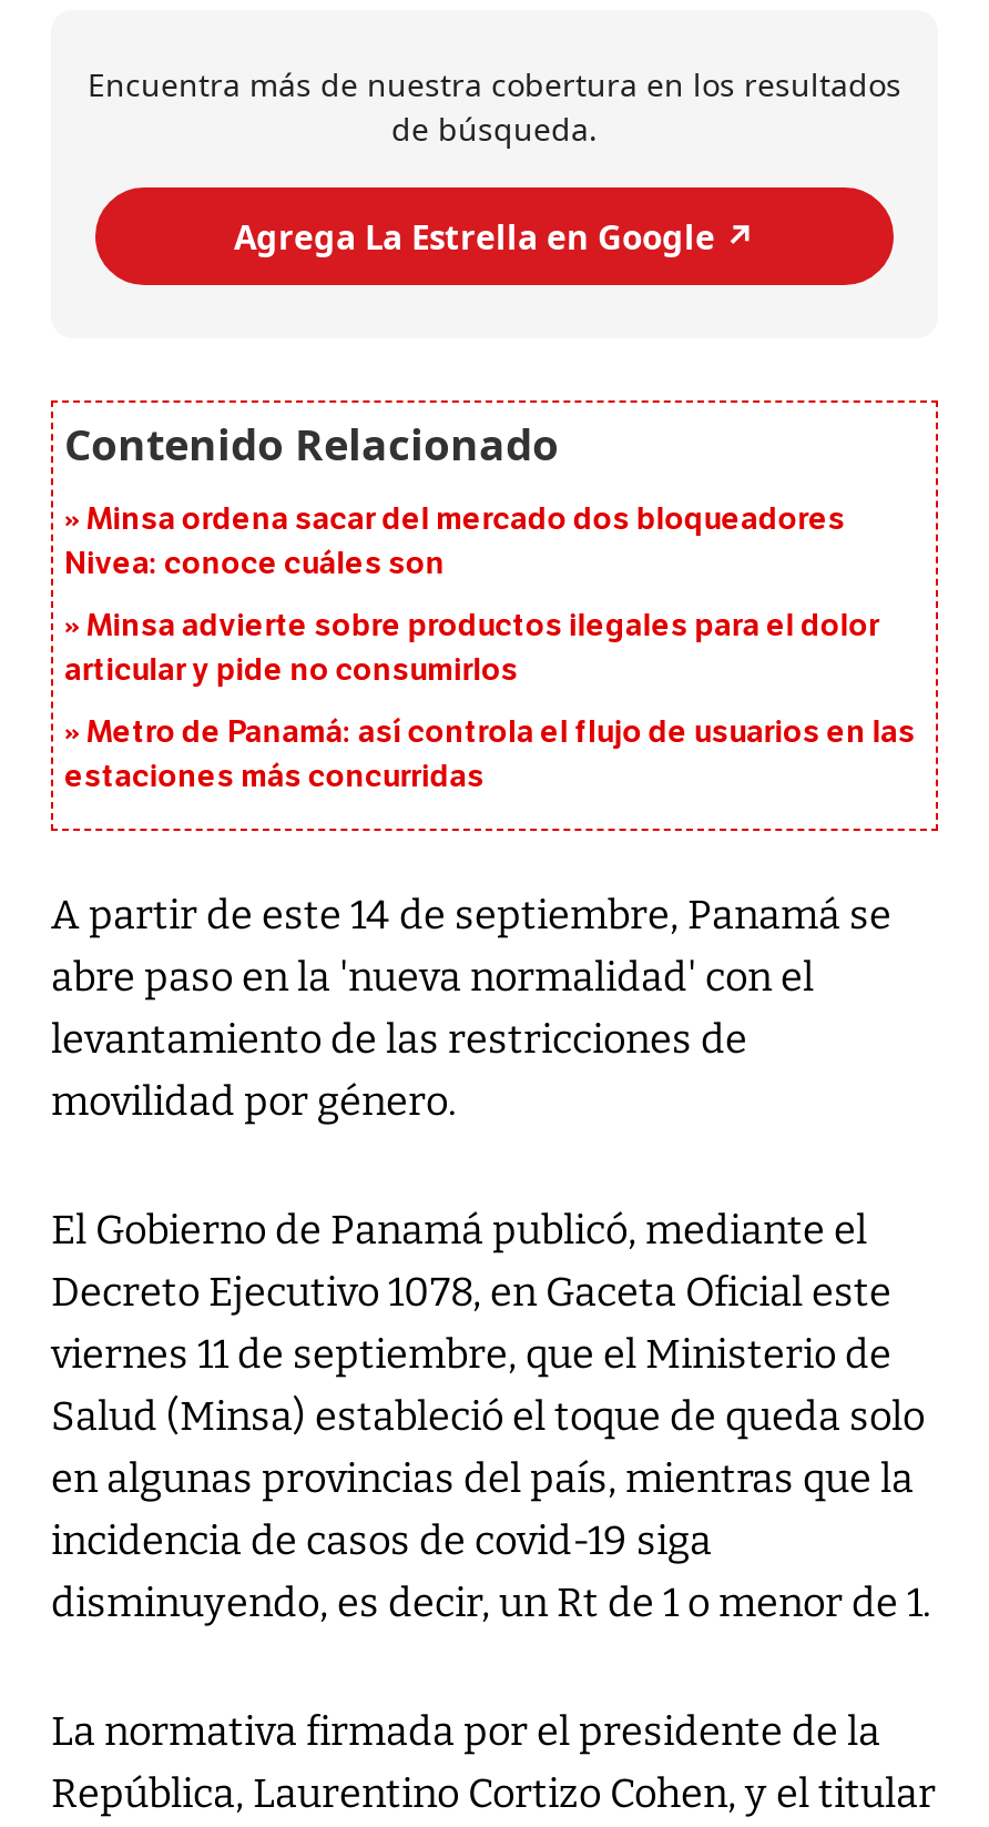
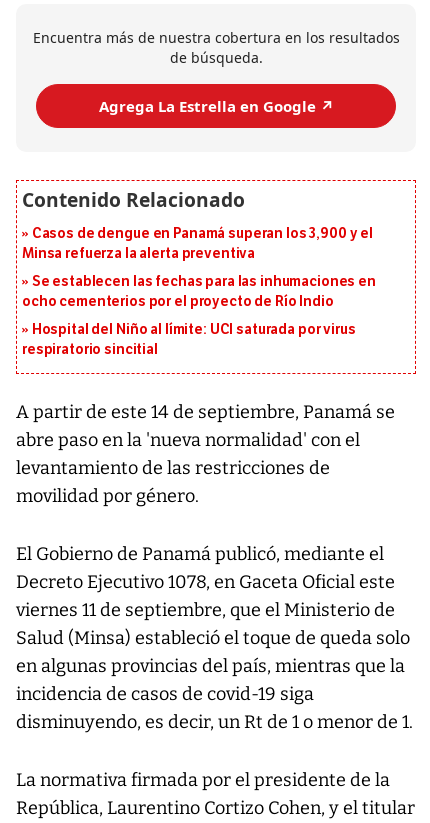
[64,501,845,583] Minsa ordena sacar del mercado dos bloqueadores | Nivea: conoce cuáles son -> [22,225,373,262] Casos de dengue en Panamá superan los 3,900 y el | Minsa refuerza la alerta preventiva
[64,608,879,690] Minsa advierte sobre productos ilegales para el dolor | articular y pide no consumirlos -> [22,273,376,310] Se establecen las fechas para las inhumaciones en | ocho cementerios por el proyecto de Río Indio
[64,714,915,796] Metro de Panamá: así controla el flujo de usuarios en las | estaciones más concurridas -> [22,321,356,358] Hospital del Niño al límite: UCI saturada por virus | respiratorio sincitial

